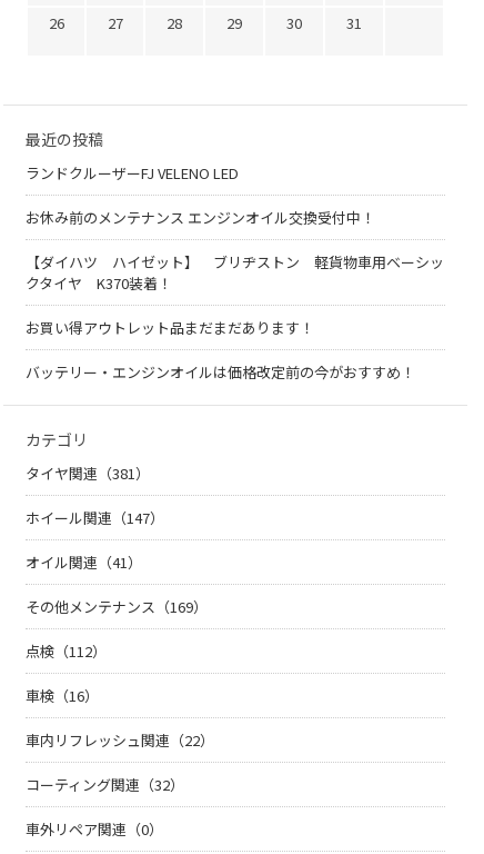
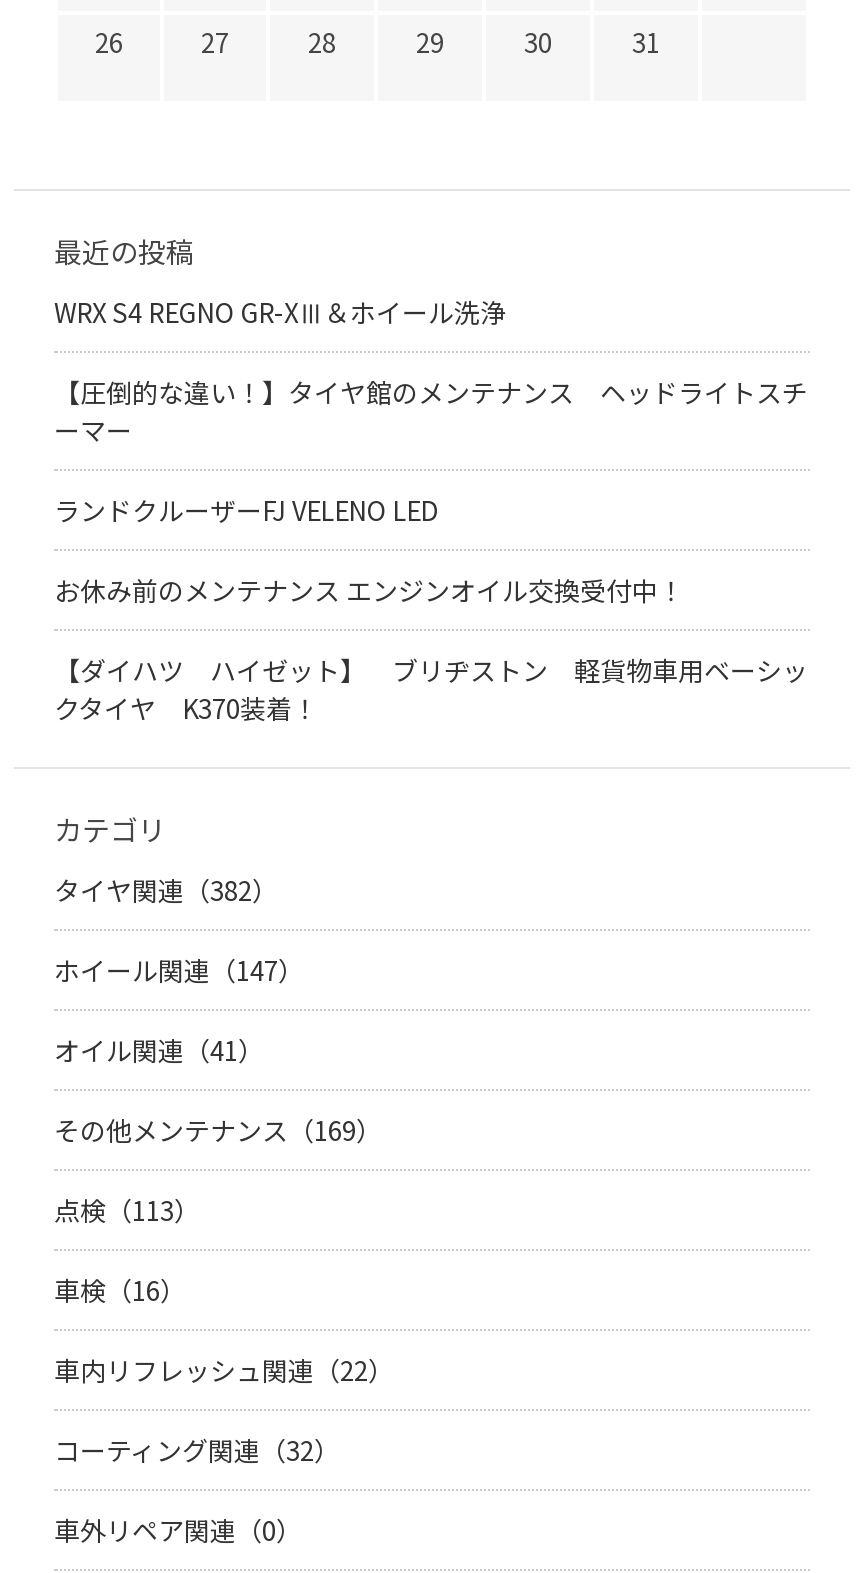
none -> [54,293,808,449] WRX S4 REGNO GR-XⅢ＆ホイール洗浄 | 【圧倒的な違い！】タイヤ館のメンテナンス ヘッドライトスチ | ーマー
moved [26,162,444,293] -> [54,491,808,727]: ランドクルーザーFJ VELENO LED | お休み前のメンテナンス エンジンオイル交換受付中！ | 【ダイハツ ハイゼット】 ブリヂストン 軽貨物車用ベーシッ | クタイヤ K370装着！
[26,317,415,382] お買い得アウトレット品まだまだあります！ | バッテリー・エンジンオイルは価格改定前の今がおすすめ！ -> none
[26,462,150,483] タイヤ関連（381） -> [54,871,278,909] タイヤ関連（382）
[26,640,107,661] 点検（112） -> [54,1191,200,1229] 点検（113）

